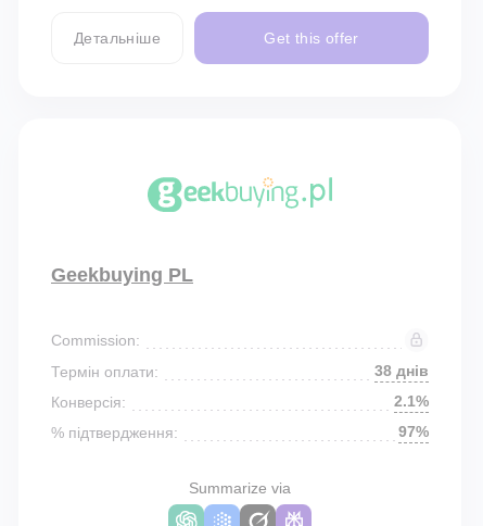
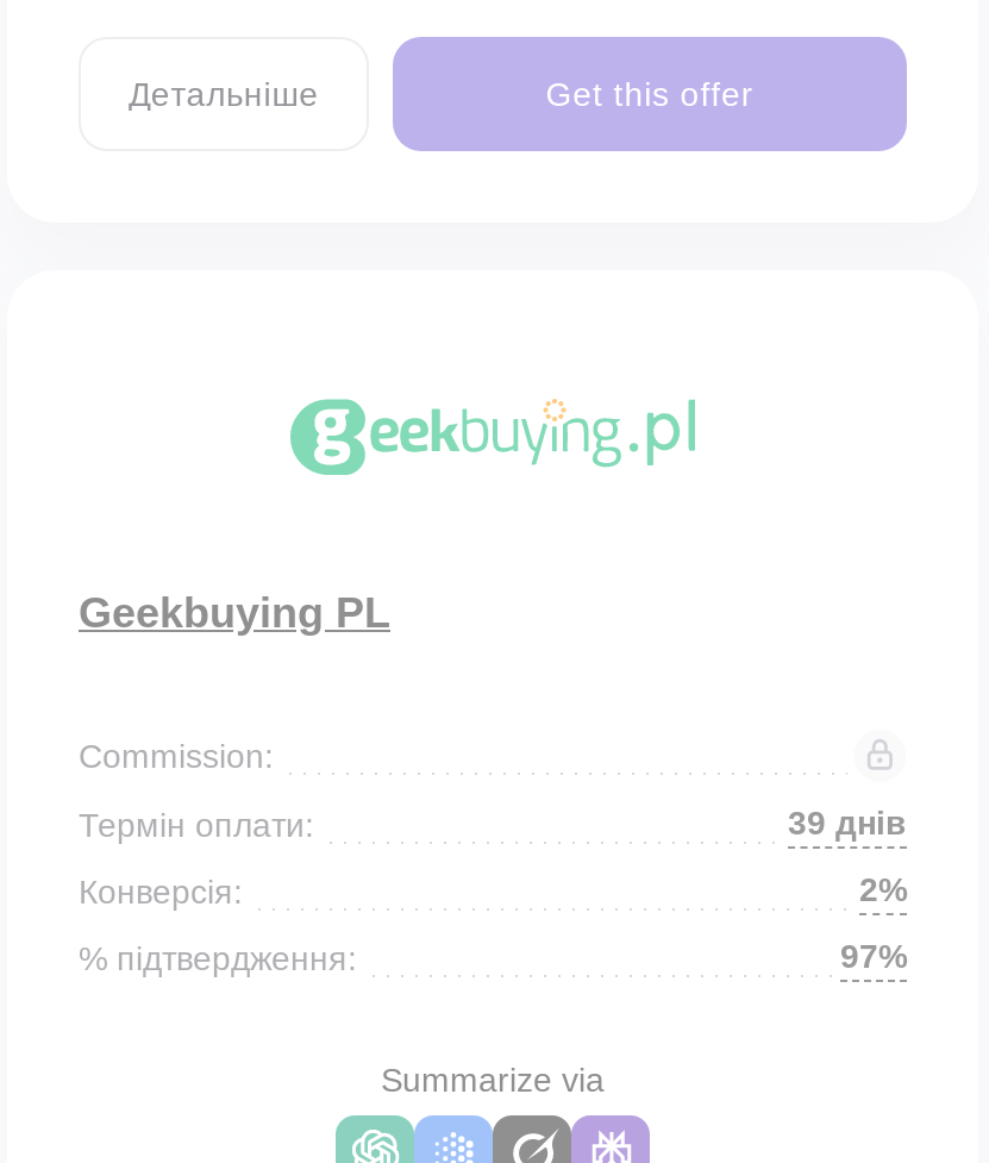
[374,362,429,379] 38 днів -> [788,804,907,842] 39 днів
[394,392,429,410] 2.1% -> [859,870,907,908] 2%

